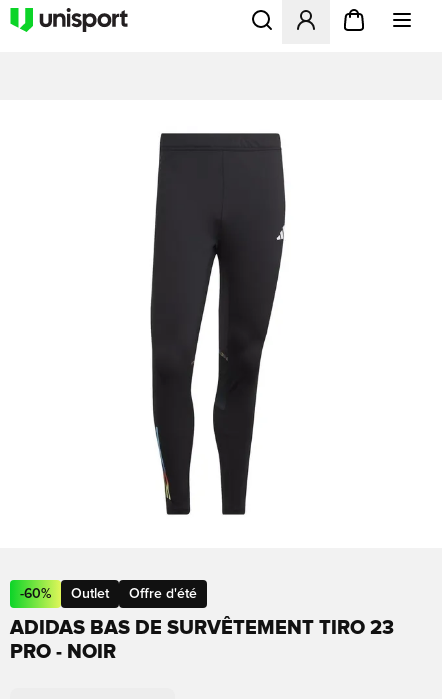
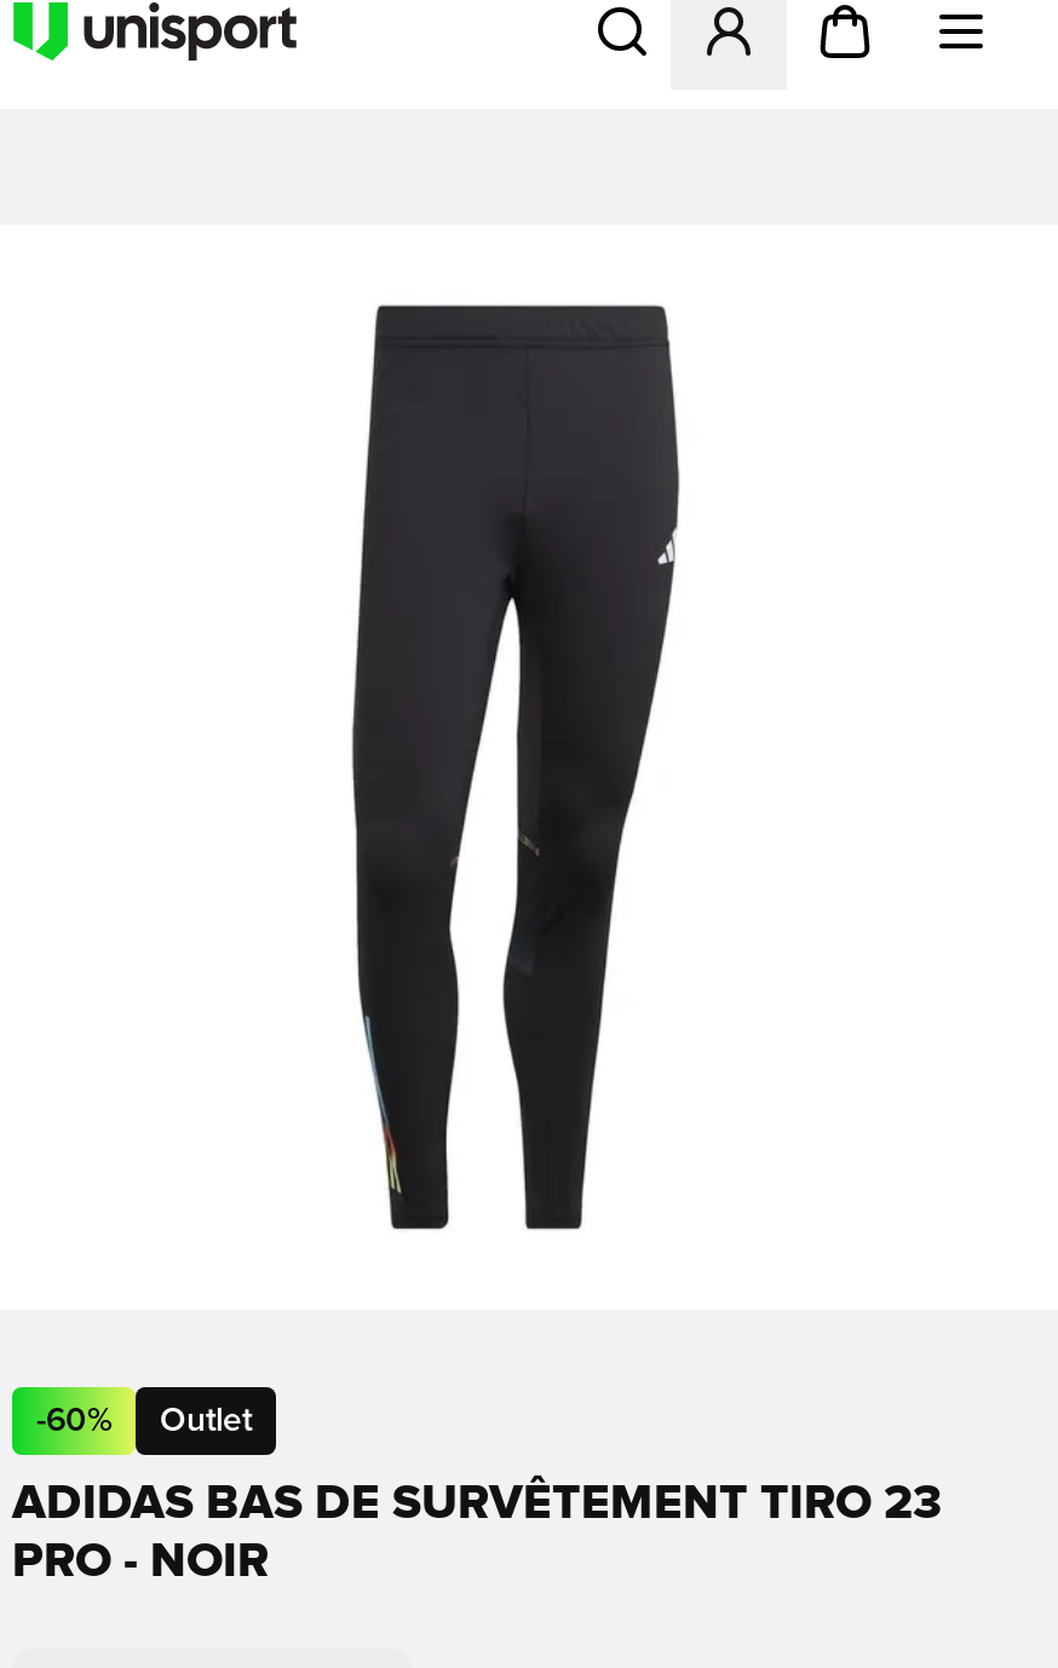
[129,587,197,601] Offre d'été -> none

